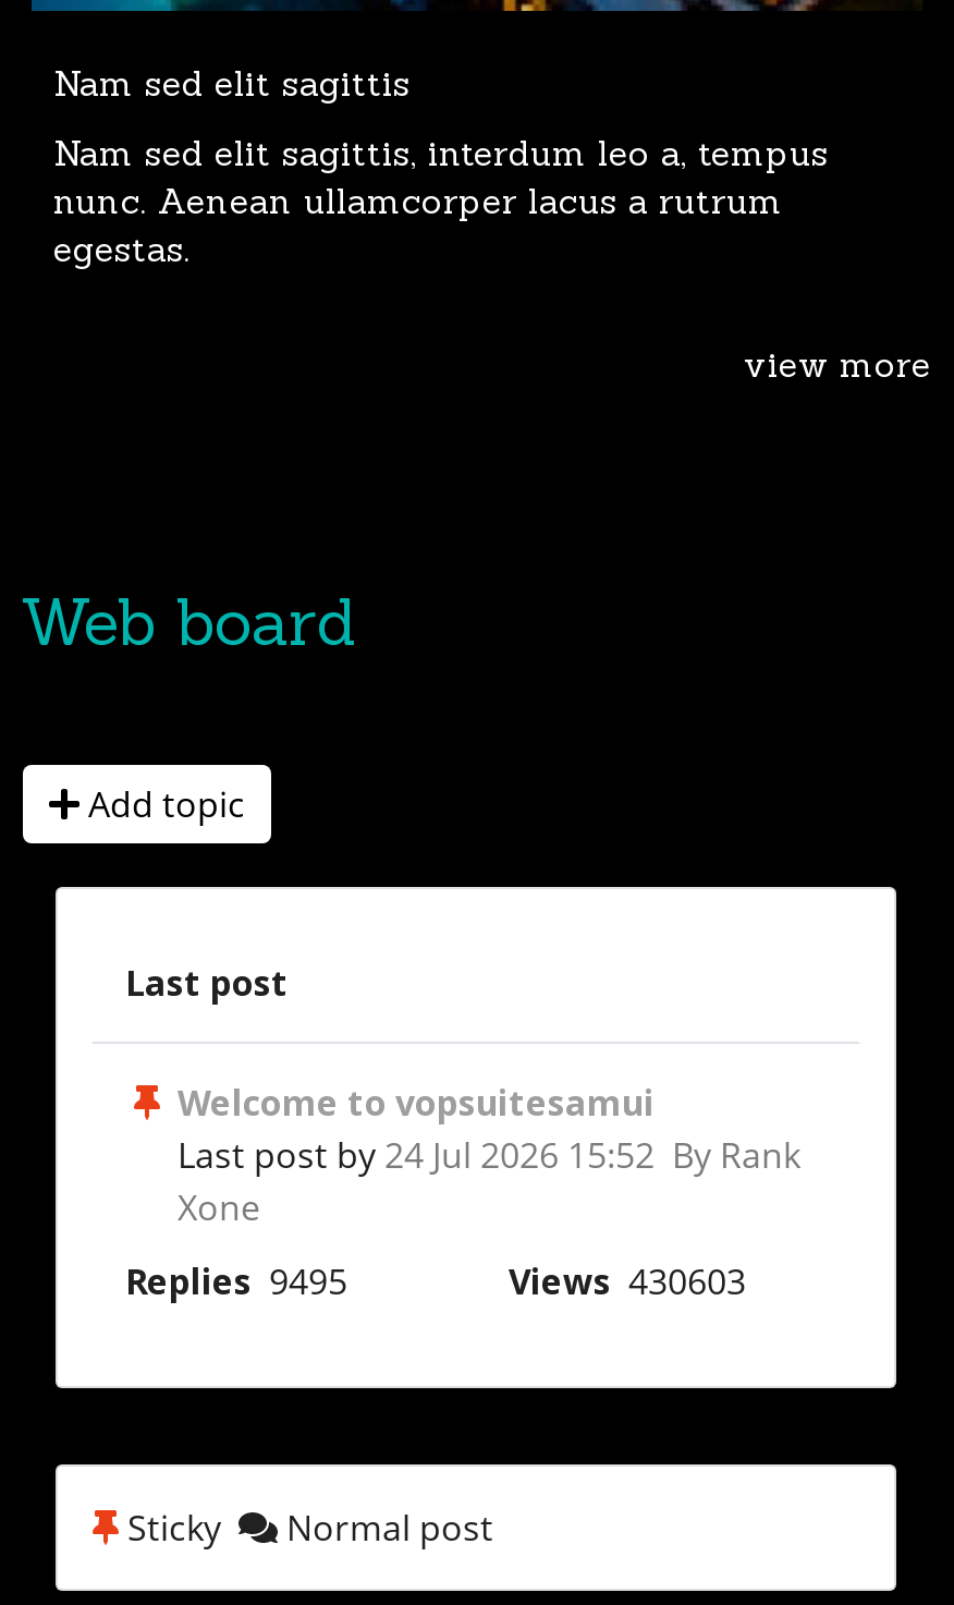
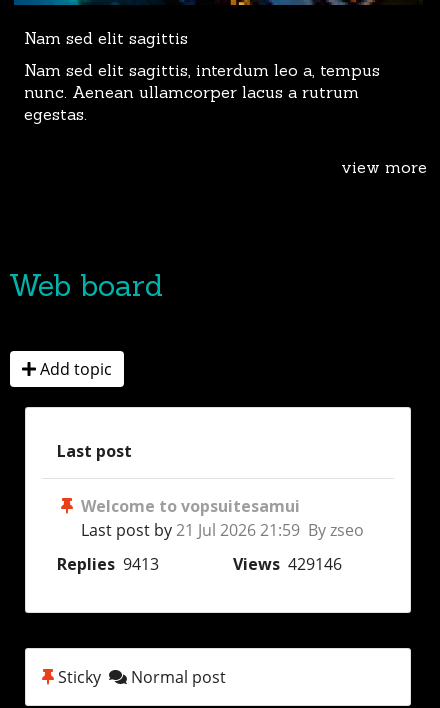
[178,1132,800,1232] Last post by 24 Jul 2026 15:52 By Rank | Xone -> [81,519,364,541] Last post by 21 Jul 2026 21:59 By zseo
[125,1258,746,1306] Replies 9495 | Views 430603 -> [57,553,342,575] Replies 9413 | Views 429146

